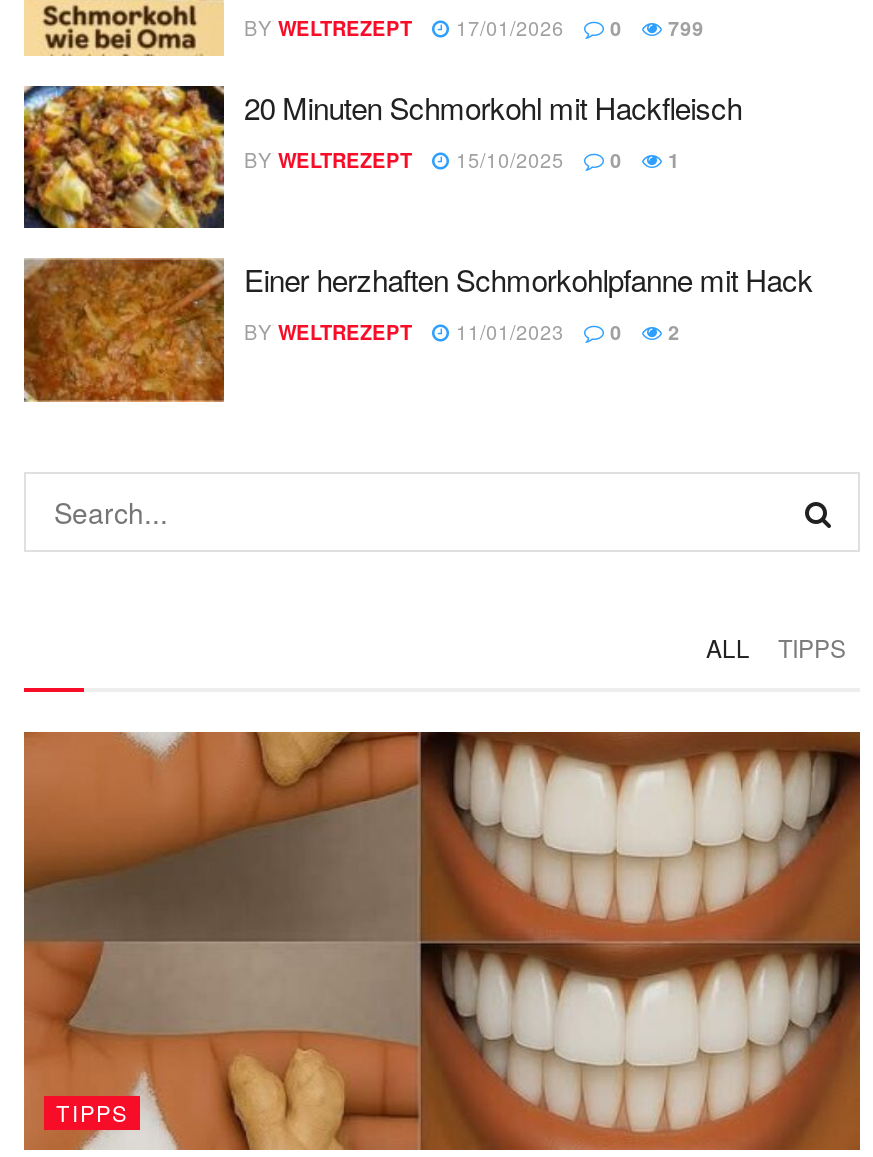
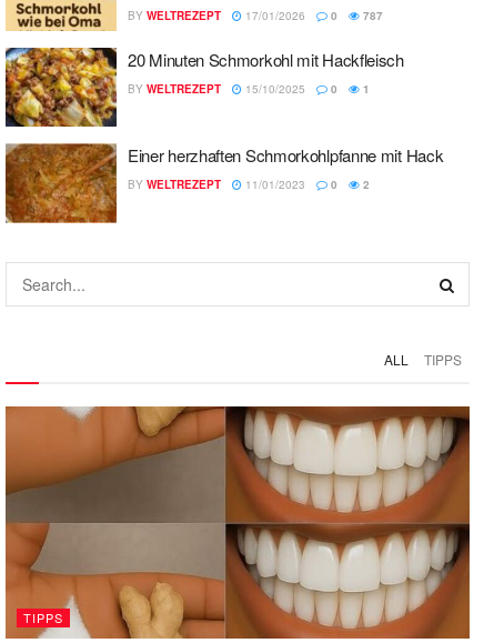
[244,14,704,42] BY WELTREZEPT 17/01/2026 0 799 -> [128,8,383,23] BY WELTREZEPT 17/01/2026 0 787

